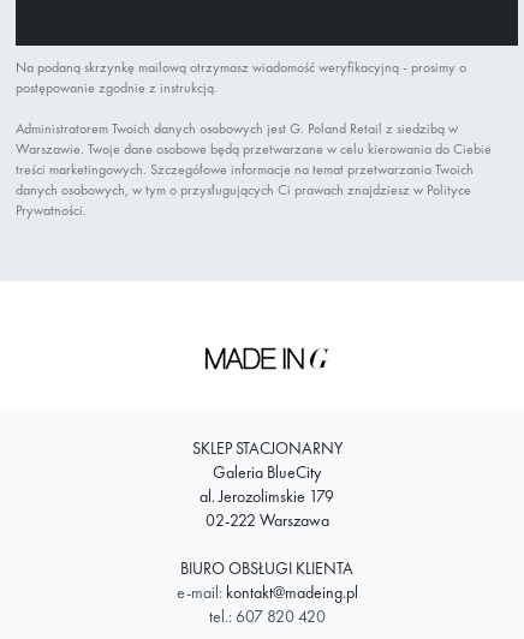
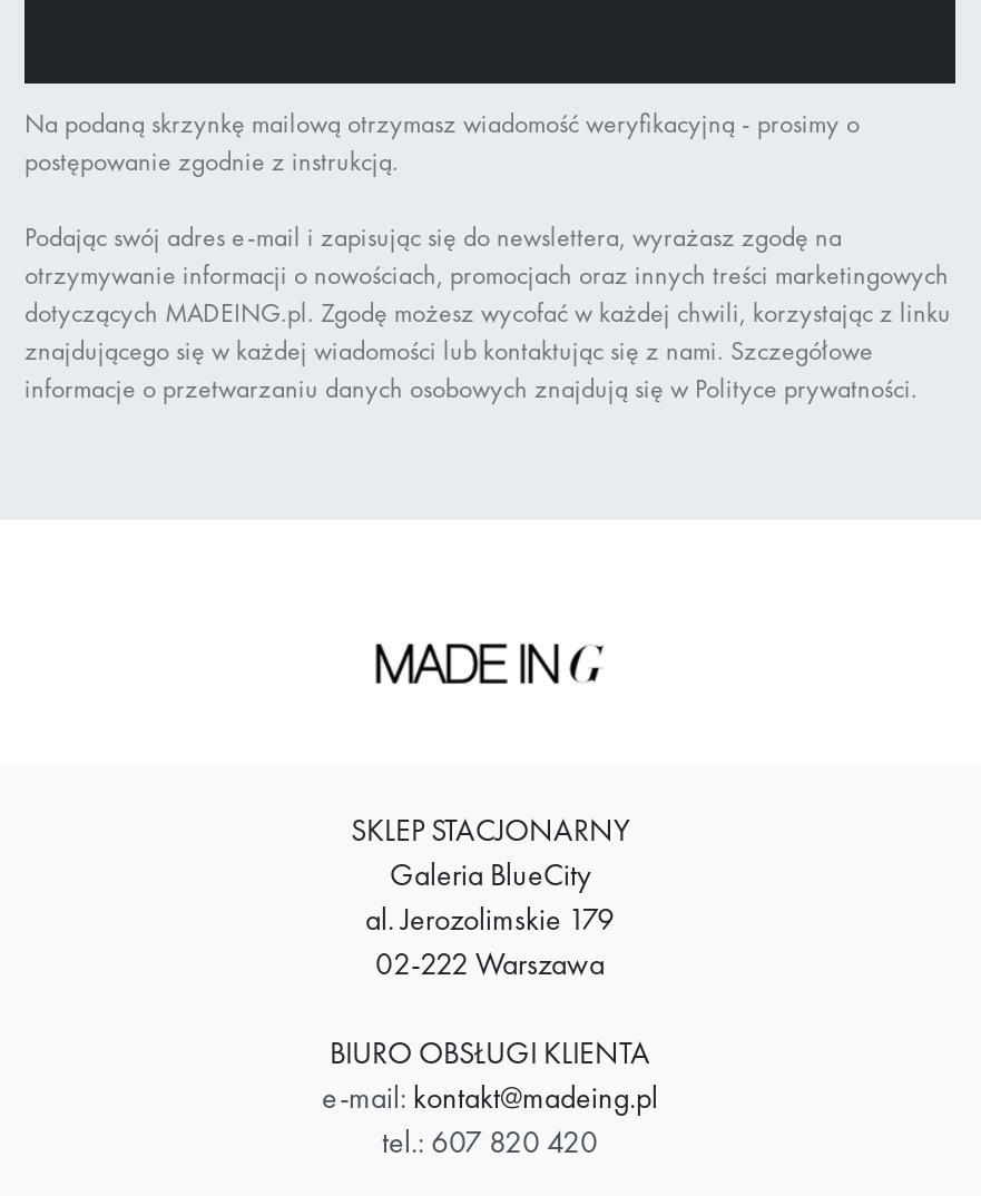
[16,119,492,220] Administratorem Twoich danych osobowych jest G. Poland Retail z siedzibą w | Warszawie. Twoje dane osobowe będą przetwarzane w celu kierowania do Ciebie | treści marketingowych. Szczegółowe informacje na temat przetwarzania Twoich | danych osobowych, w tym o przysługujących Ci prawach znajdziesz w Polityce | Prywatności. -> [24,220,951,407] Podając swój adres e-mail i zapisując się do newslettera, wyrażasz zgodę na | otrzymywanie informacji o nowościach, promocjach oraz innych treści marketingowych | dotyczących MADEING.pl. Zgodę możesz wycofać w każdej chwili, korzystając z linku | znajdującego się w każdej wiadomości lub kontaktując się z nami. Szczegółowe | informacje o przetwarzaniu danych osobowych znajdują się w Polityce prywatności.

